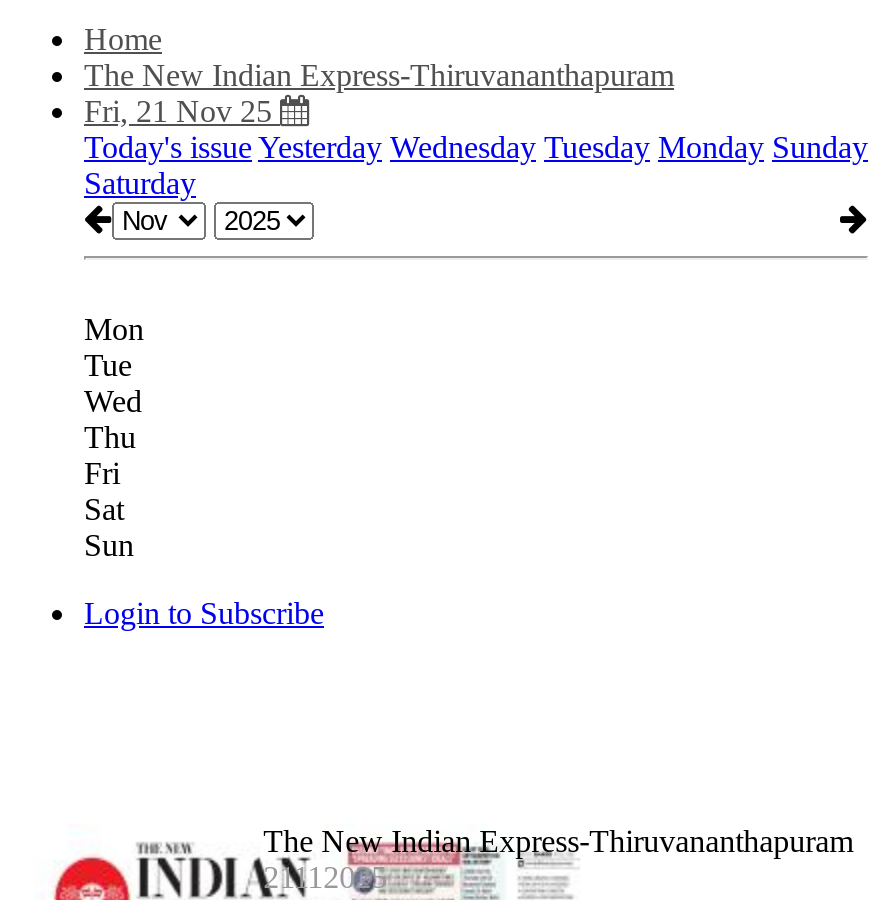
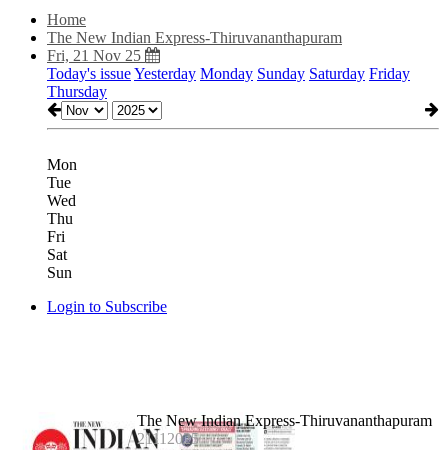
[84,130,868,200] Today's issue Yesterday Wednesday Tuesday Monday Sunday | Saturday -> [47,65,410,100] Today's issue Yesterday Monday Sunday Saturday Friday | Thursday

